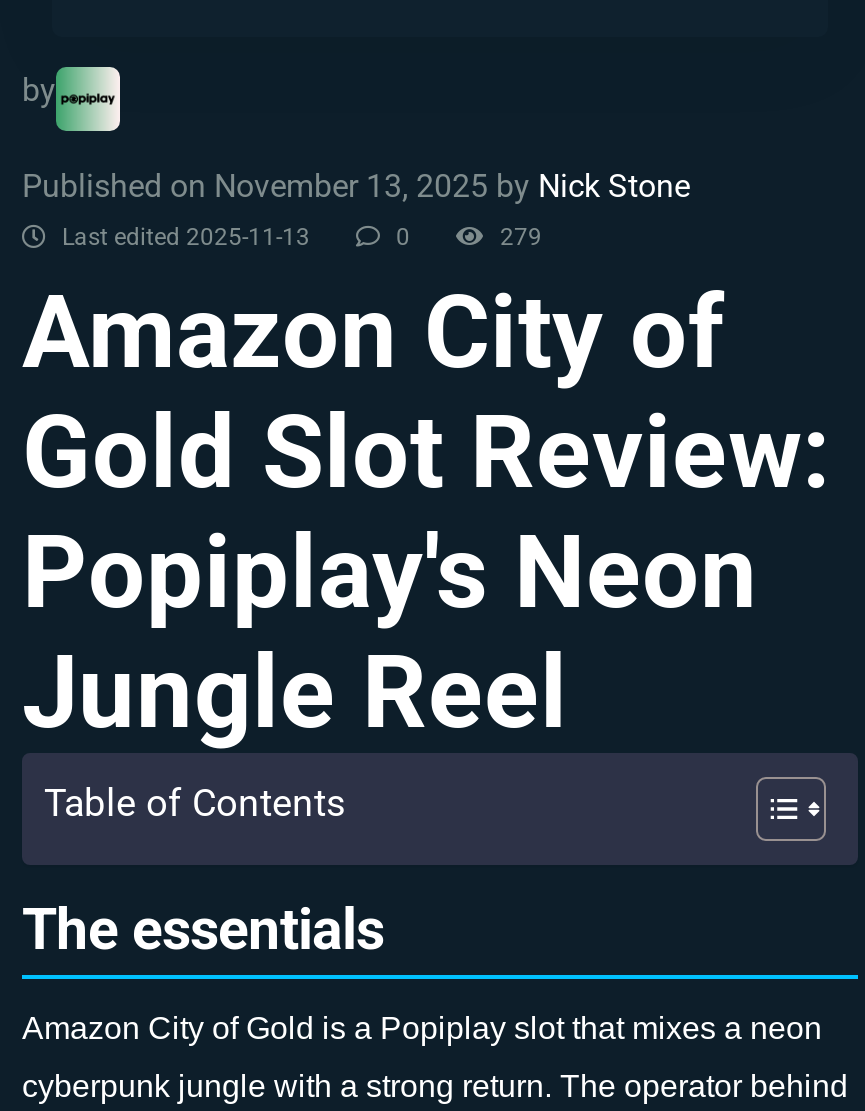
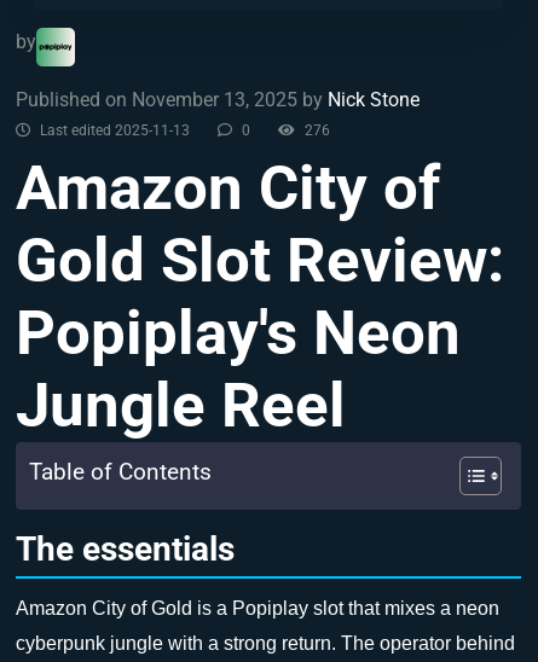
[494,223,542,251] 279 -> [301,122,330,139] 276

